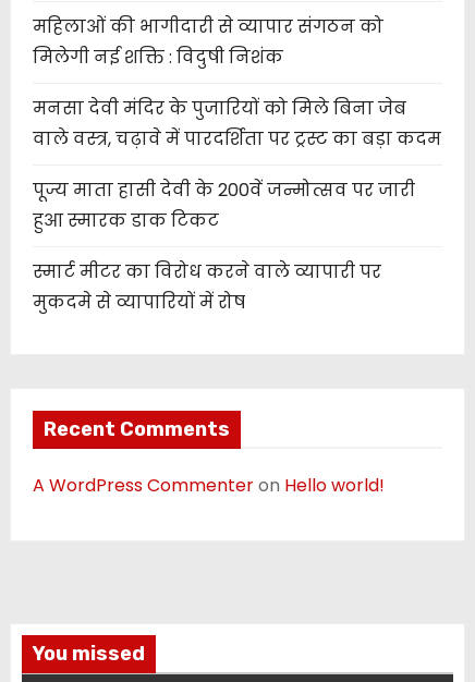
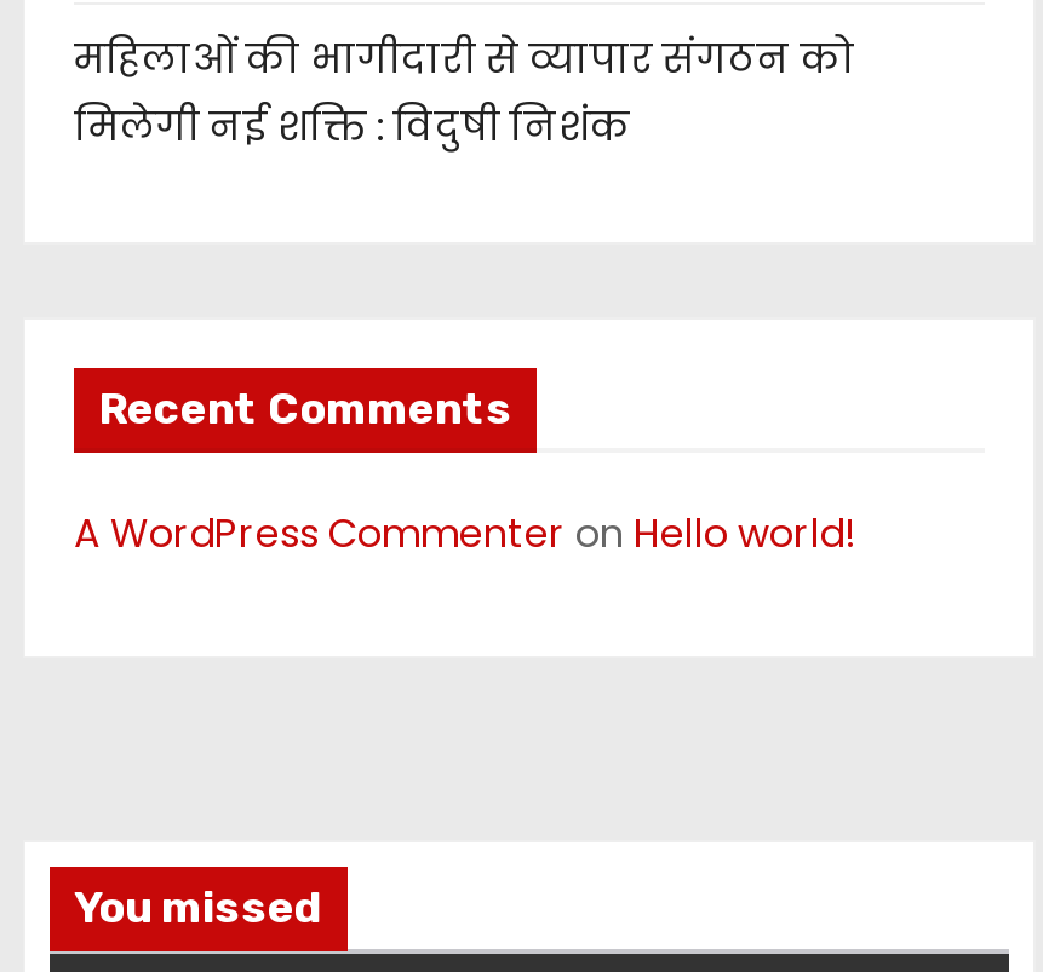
[33,96,441,315] मनसा देवी मंदिर के पुजारियों को मिले बिना जेब | वाले वस्त्र, चढ़ावे में पारदर्शिता पर ट्रस्ट का बड़ा कदम | पूज्य माता हासी देवी के 200वें जन्मोत्सव पर जारी | हुआ स्मारक डाक टिकट | स्मार्ट मीटर का विरोध करने वाले व्यापारी पर | मुकदमे से व्यापारियों में रोष -> none

